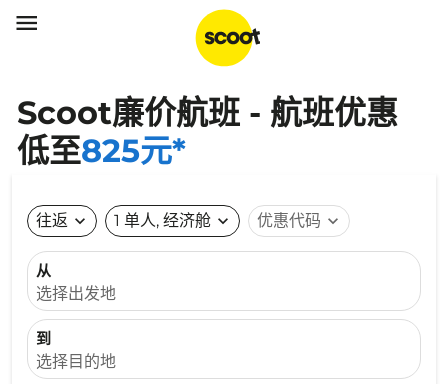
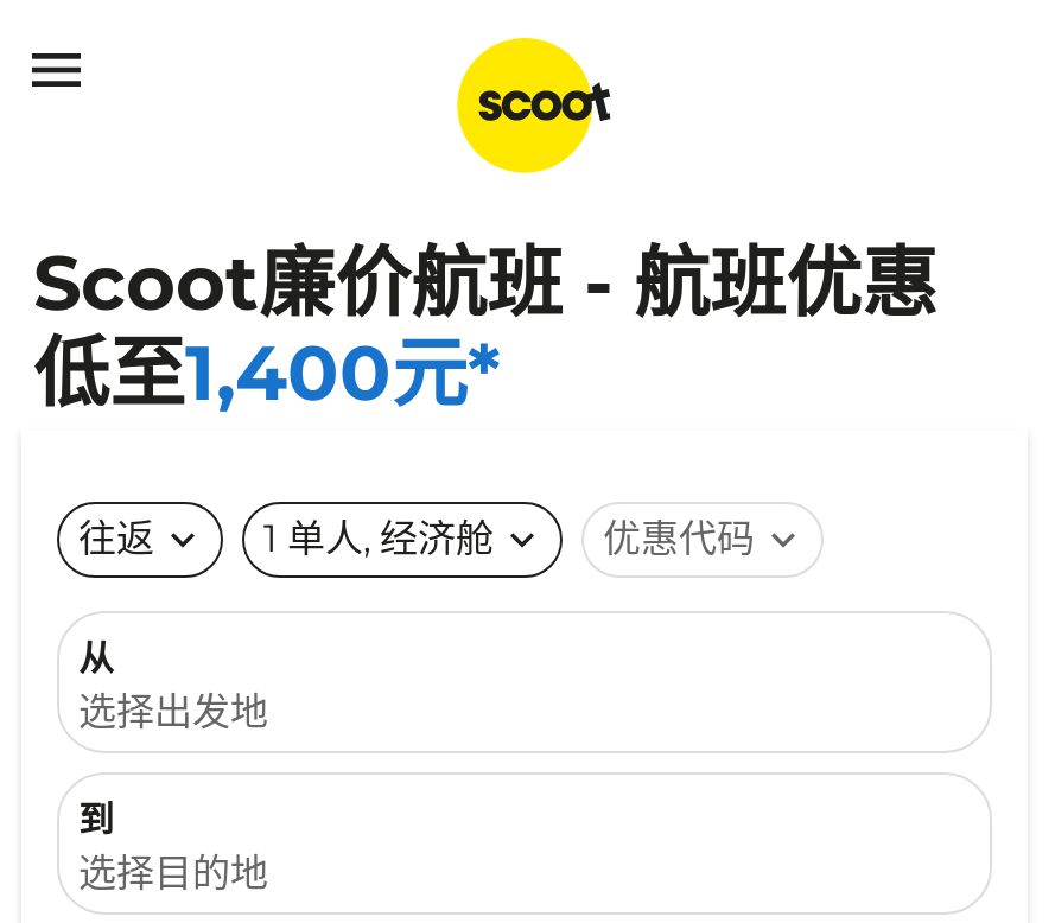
[17,131,186,170] 低至825元* -> [33,326,501,419] 低至1,400元*

